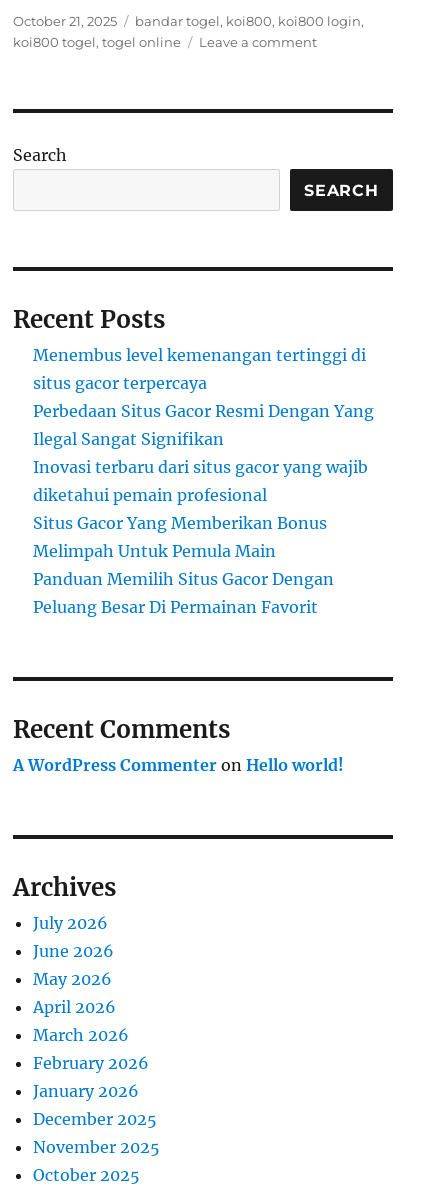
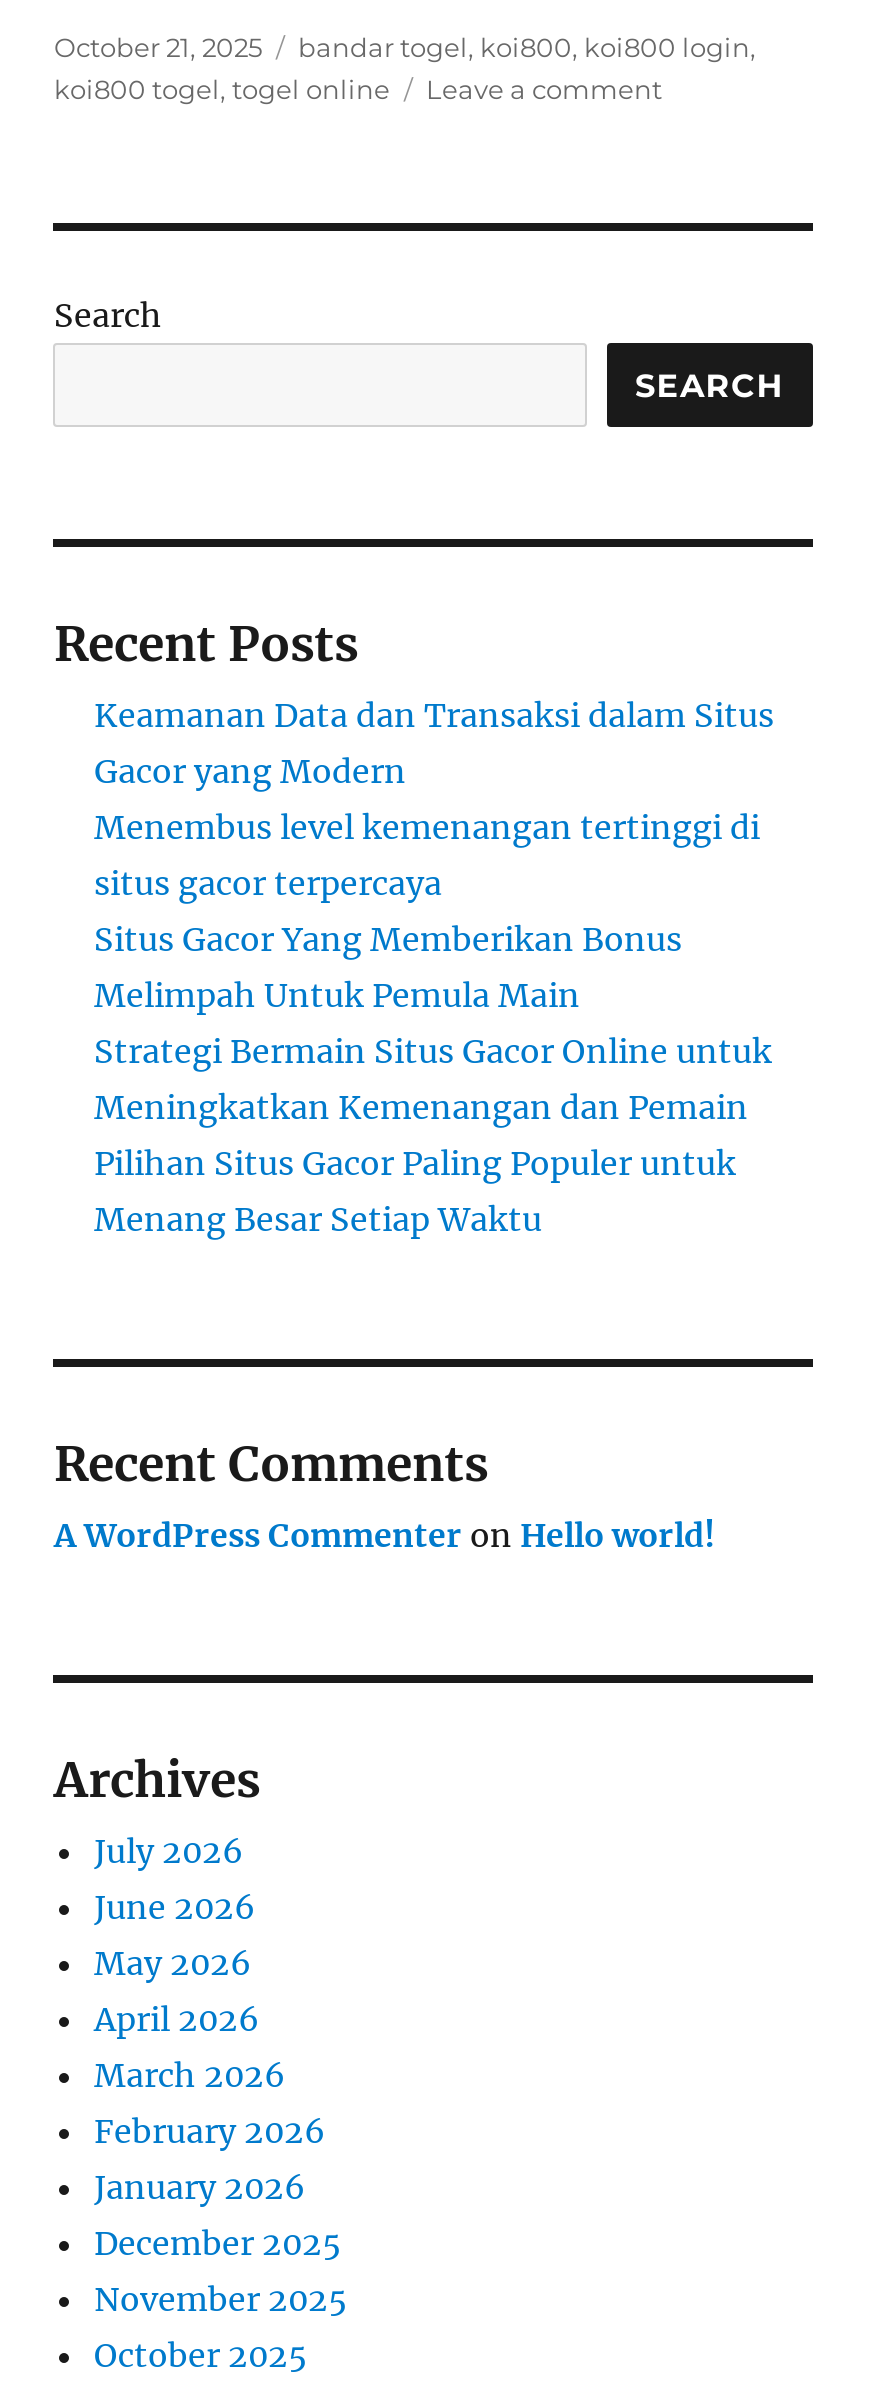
none -> [94,695,774,791] Keamanan Data dan Transaksi dalam Situs | Gacor yang Modern
moved [33,345,366,393] -> [94,807,760,903]: Menembus level kemenangan tertinggi di | situs gacor terpercaya
[33,401,374,505] Perbedaan Situs Gacor Resmi Dengan Yang | Ilegal Sangat Signifikan | Inovasi terbaru dari situs gacor yang wajib | diketahui pemain profesional -> none
moved [33,513,327,561] -> [94,919,682,1015]: Situs Gacor Yang Memberikan Bonus | Melimpah Untuk Pemula Main
[33,569,334,617] Panduan Memilih Situs Gacor Dengan | Peluang Besar Di Permainan Favorit -> [94,1031,772,1239] Strategi Bermain Situs Gacor Online untuk | Meningkatkan Kemenangan dan Pemain | Pilihan Situs Gacor Paling Populer untuk | Menang Besar Setiap Waktu

